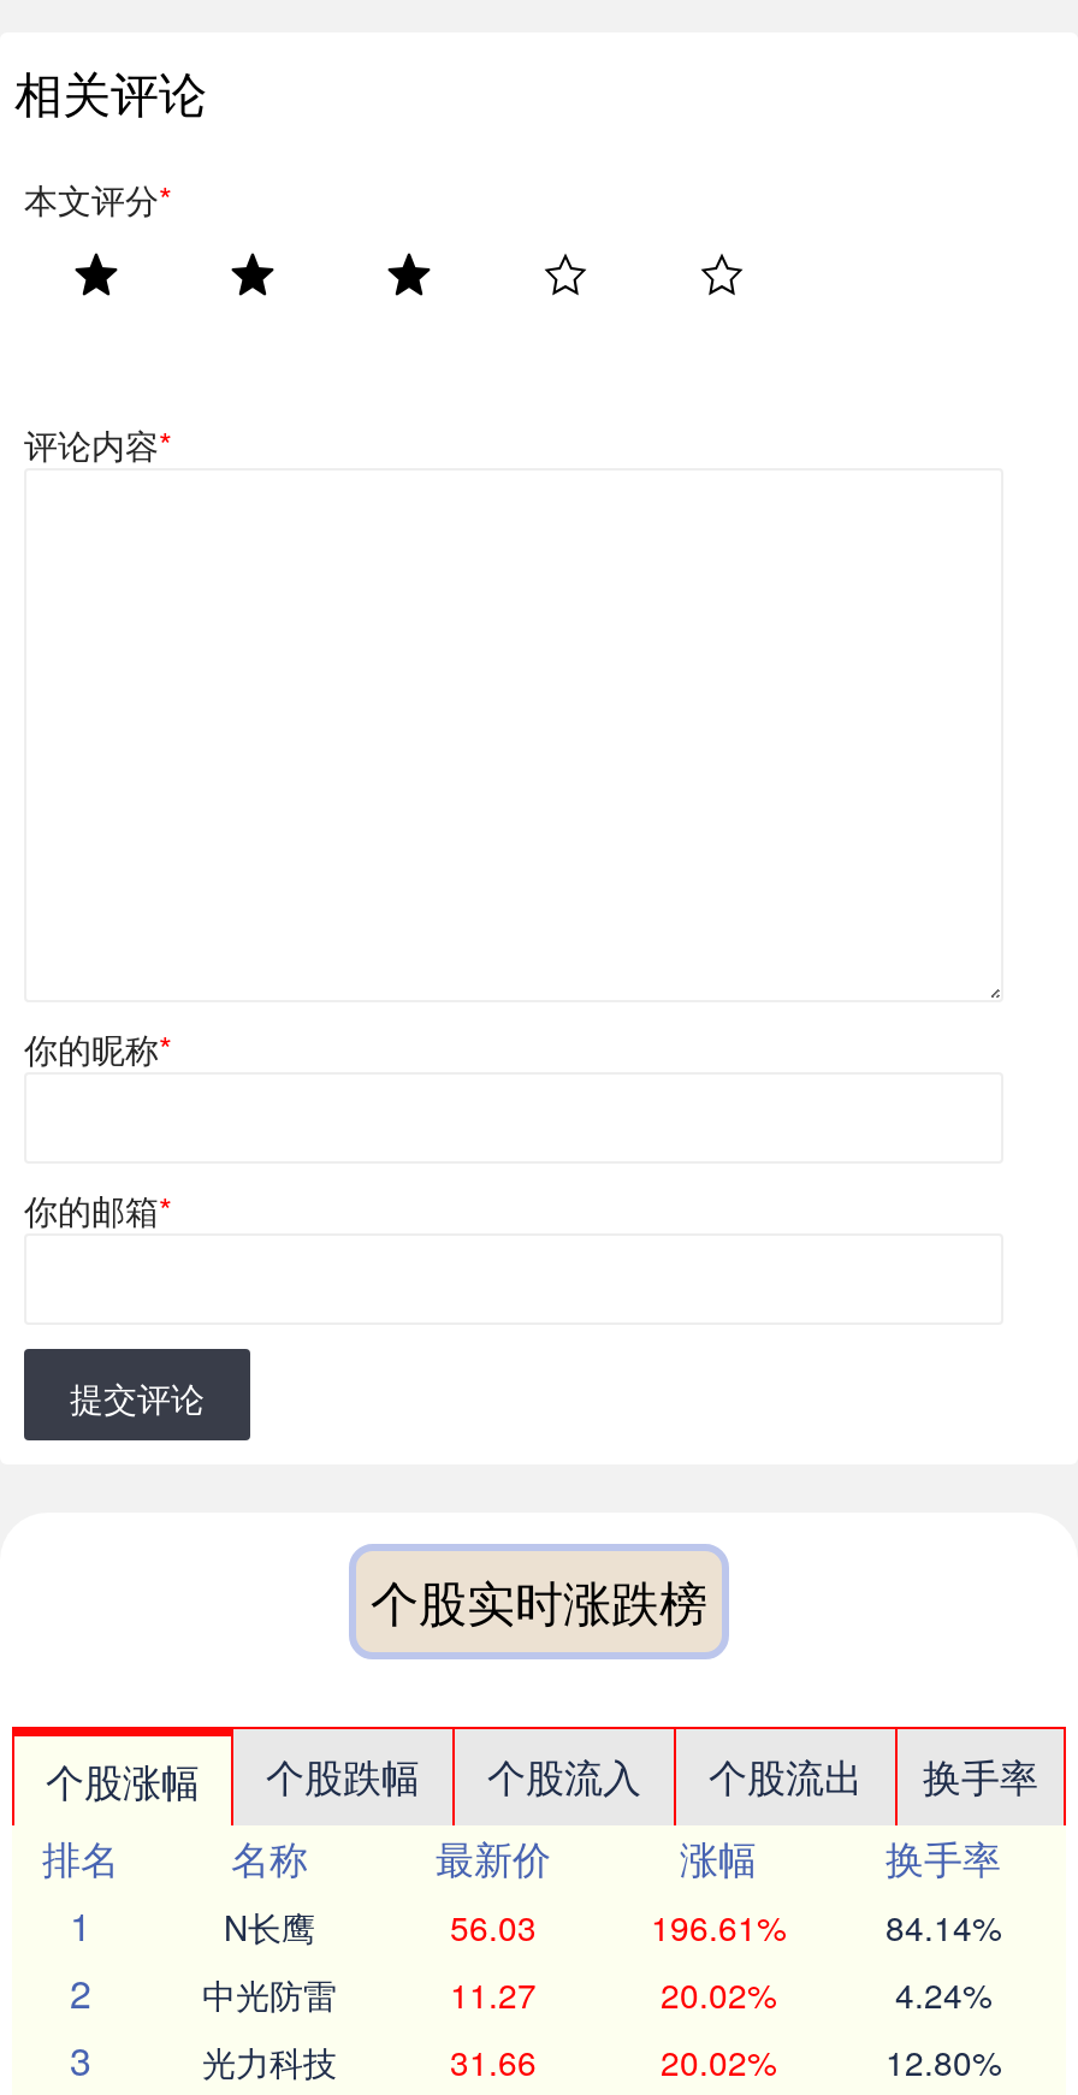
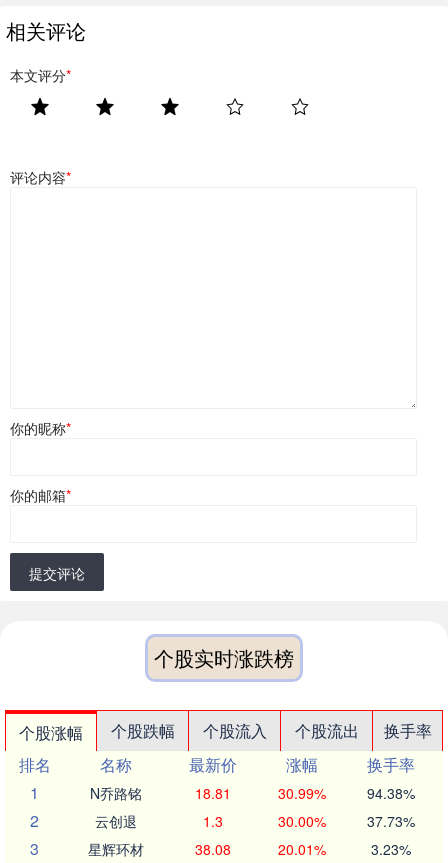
[224,1903,1001,1951] N长鹰 | 56.03 | 196.61% | 84.14% -> [90,783,414,803] N乔路铭 | 18.81 | 30.99% | 94.38%
[202,1971,991,2019] 中光防雷 | 11.27 | 20.02% | 4.24% -> [95,811,414,831] 云创退 | 1.3 | 30.00% | 37.73%
[202,2038,1001,2086] 光力科技 | 31.66 | 20.02% | 12.80% -> [88,839,410,859] 星辉环材 | 38.08 | 20.01% | 3.23%

